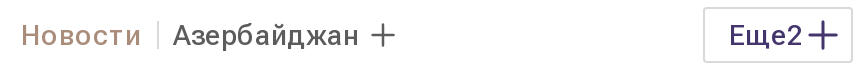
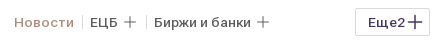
[173,18,359,50] Азербайджан -> [90,14,251,30] ЕЦБ | Биржи и банки

